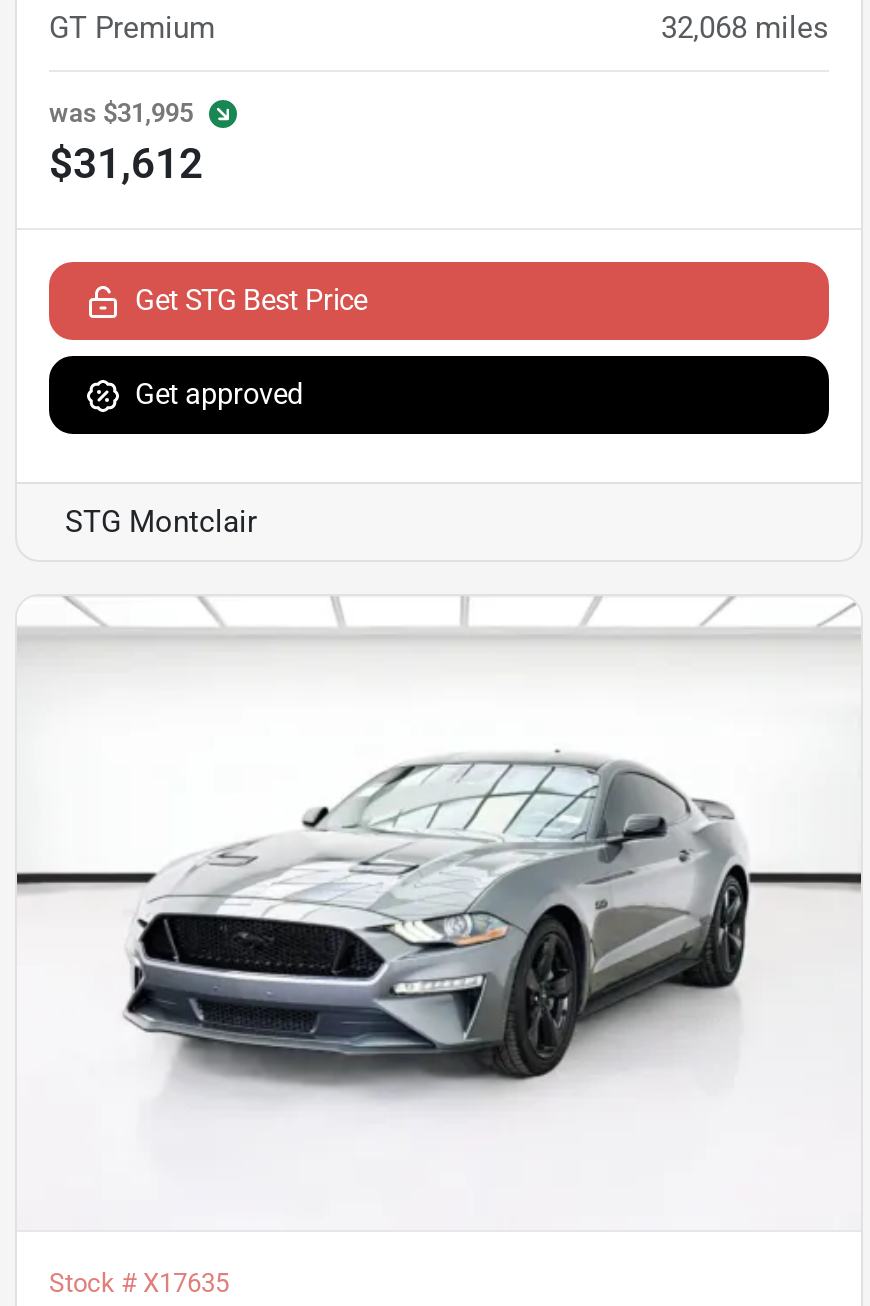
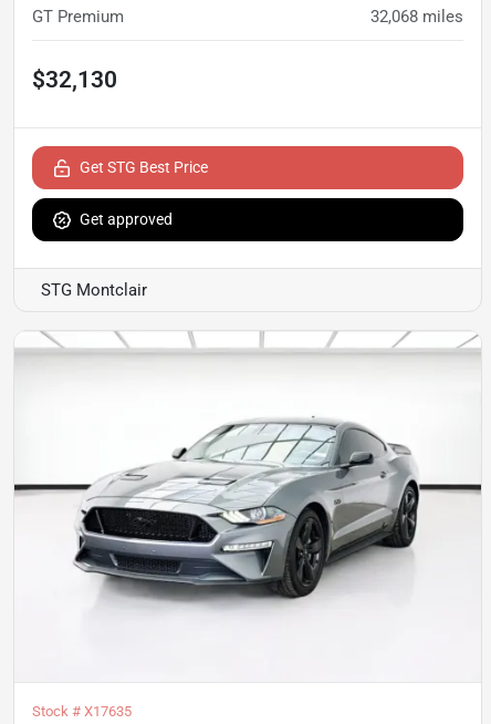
[49,97,203,187] was $31,995 | $31,612 -> [32,66,117,92] $32,130

